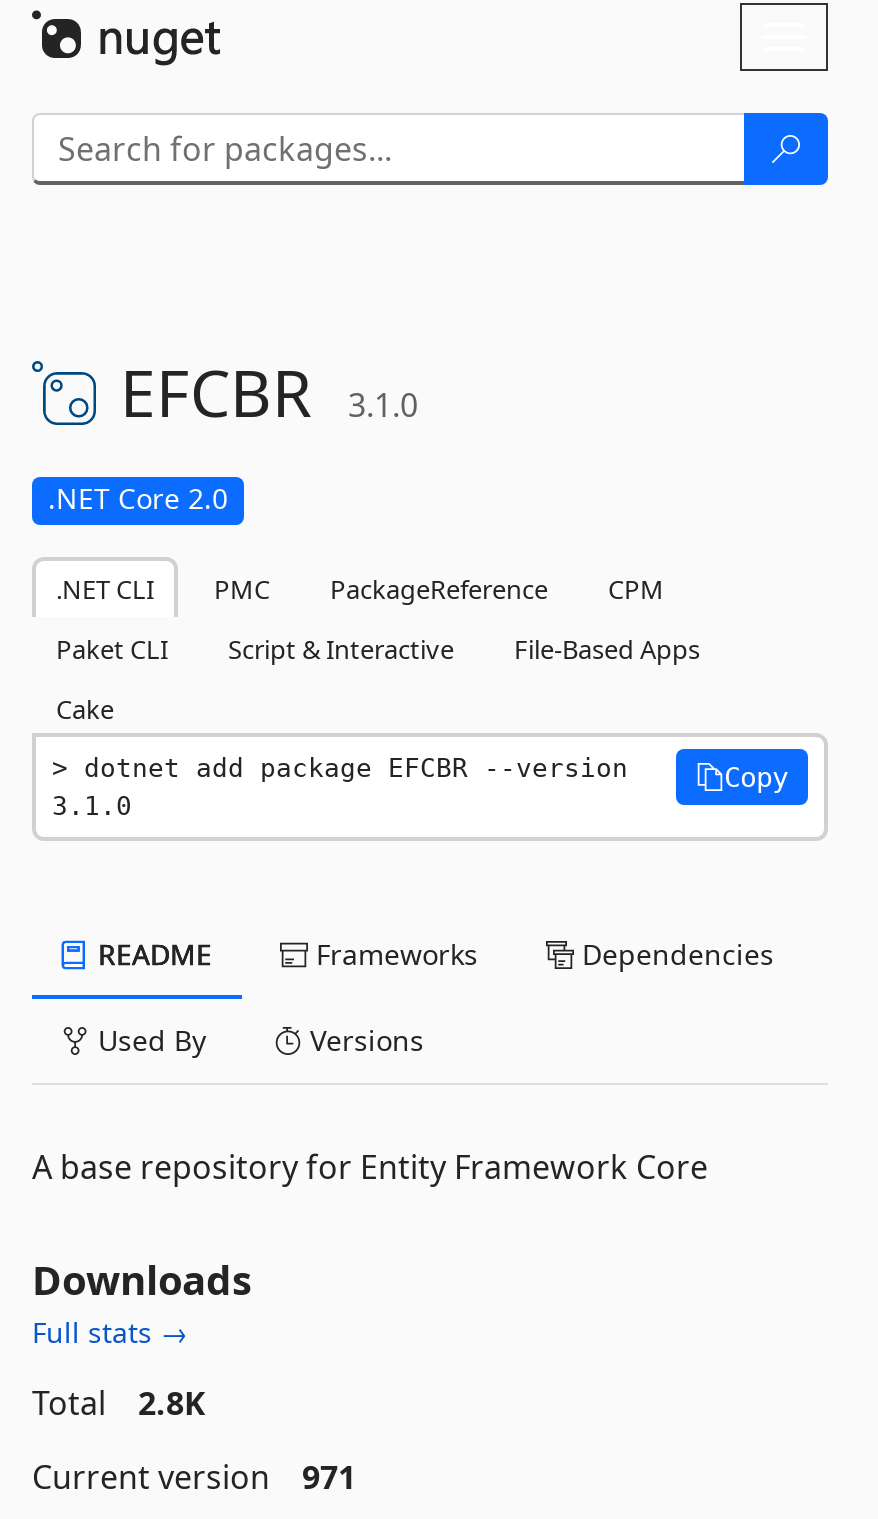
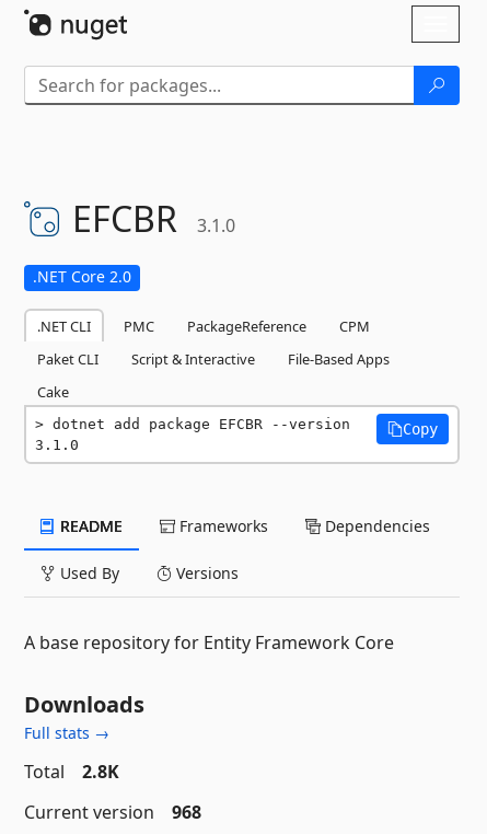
[32,1455,356,1499] Current version 971 -> [24,800,201,824] Current version 968

